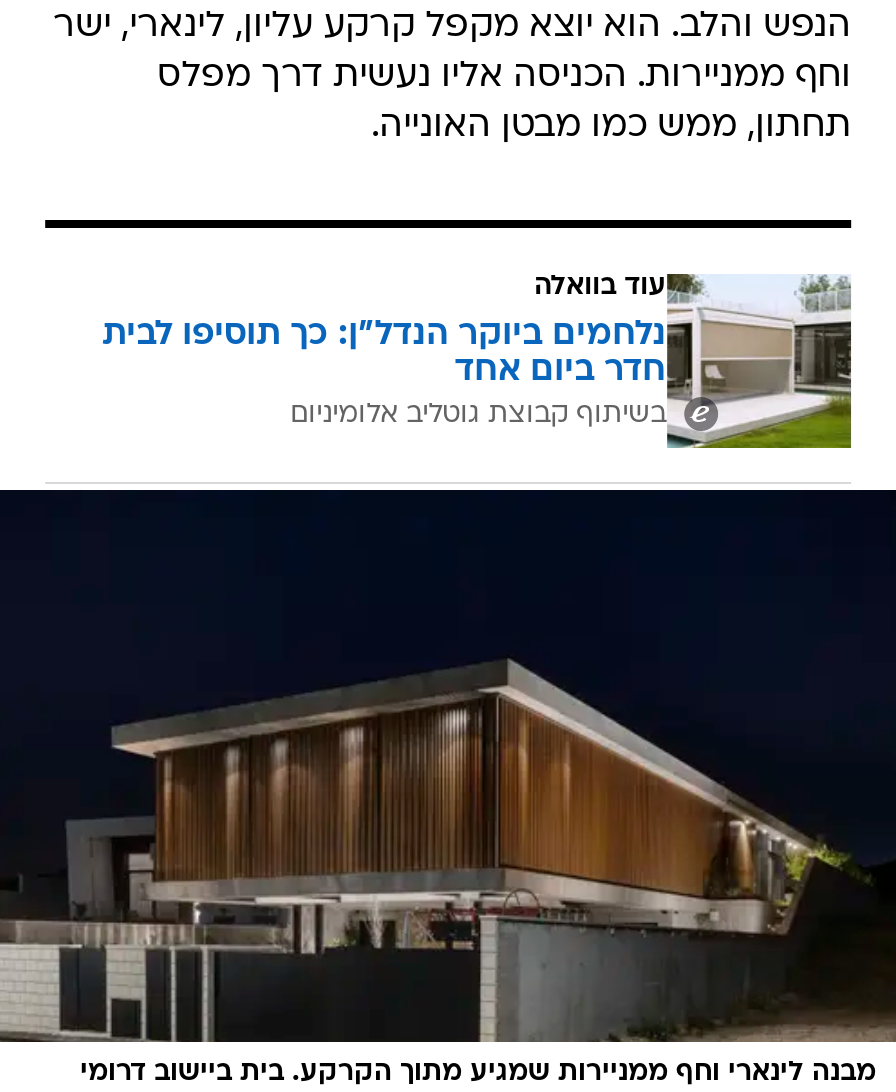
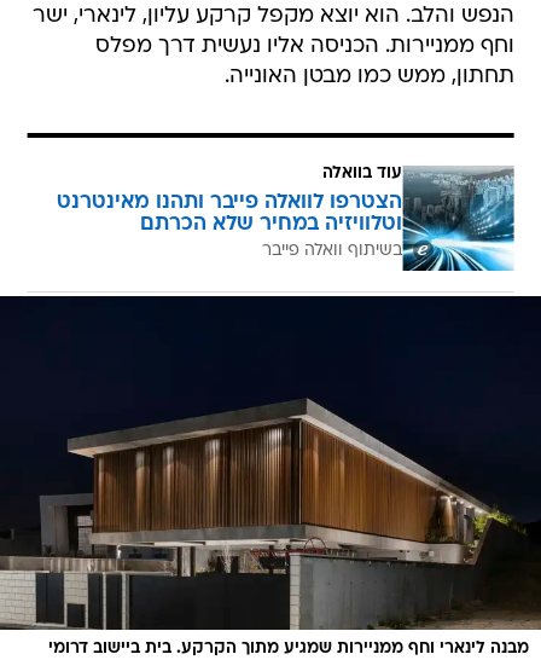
[102,274,854,450] [image] | נלחמים ביוקר הנדל"ן: כך תוסיפו לבית | חדר ביום אחד | בשיתוף קבוצת גוטליב אלומיניום -> [57,166,514,272] [image] | הצטרפו לוואלה פייבר ותהנו מאינטרנט | וטלוויזיה במחיר שלא הכרתם | בשיתוף וואלה פייבר

